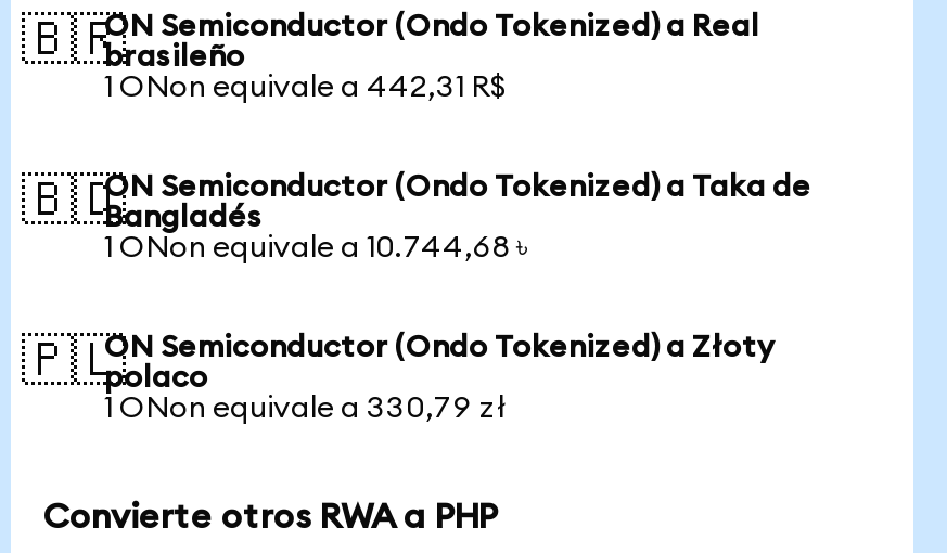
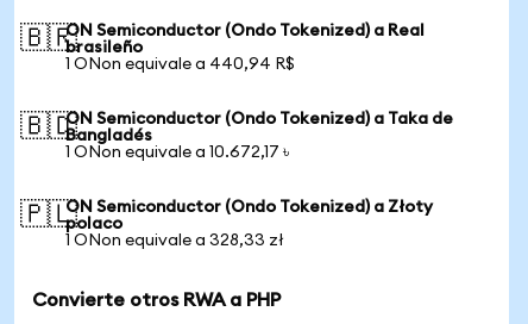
[104,73,508,103] 1 ONon equivale a 442,31 R$ -> [65,56,295,73] 1 ONon equivale a 440,94 R$
[104,233,527,263] 1 ONon equivale a 10.744,68 ৳ -> [65,144,289,161] 1 ONon equivale a 10.672,17 ৳
[104,394,508,424] 1 ONon equivale a 330,79 zł -> [65,232,284,249] 1 ONon equivale a 328,33 zł

